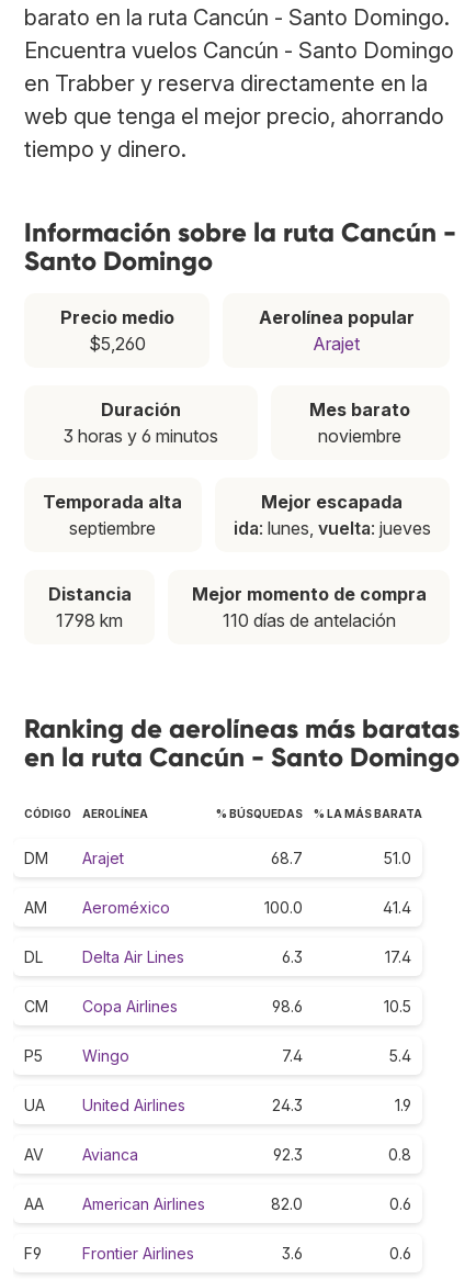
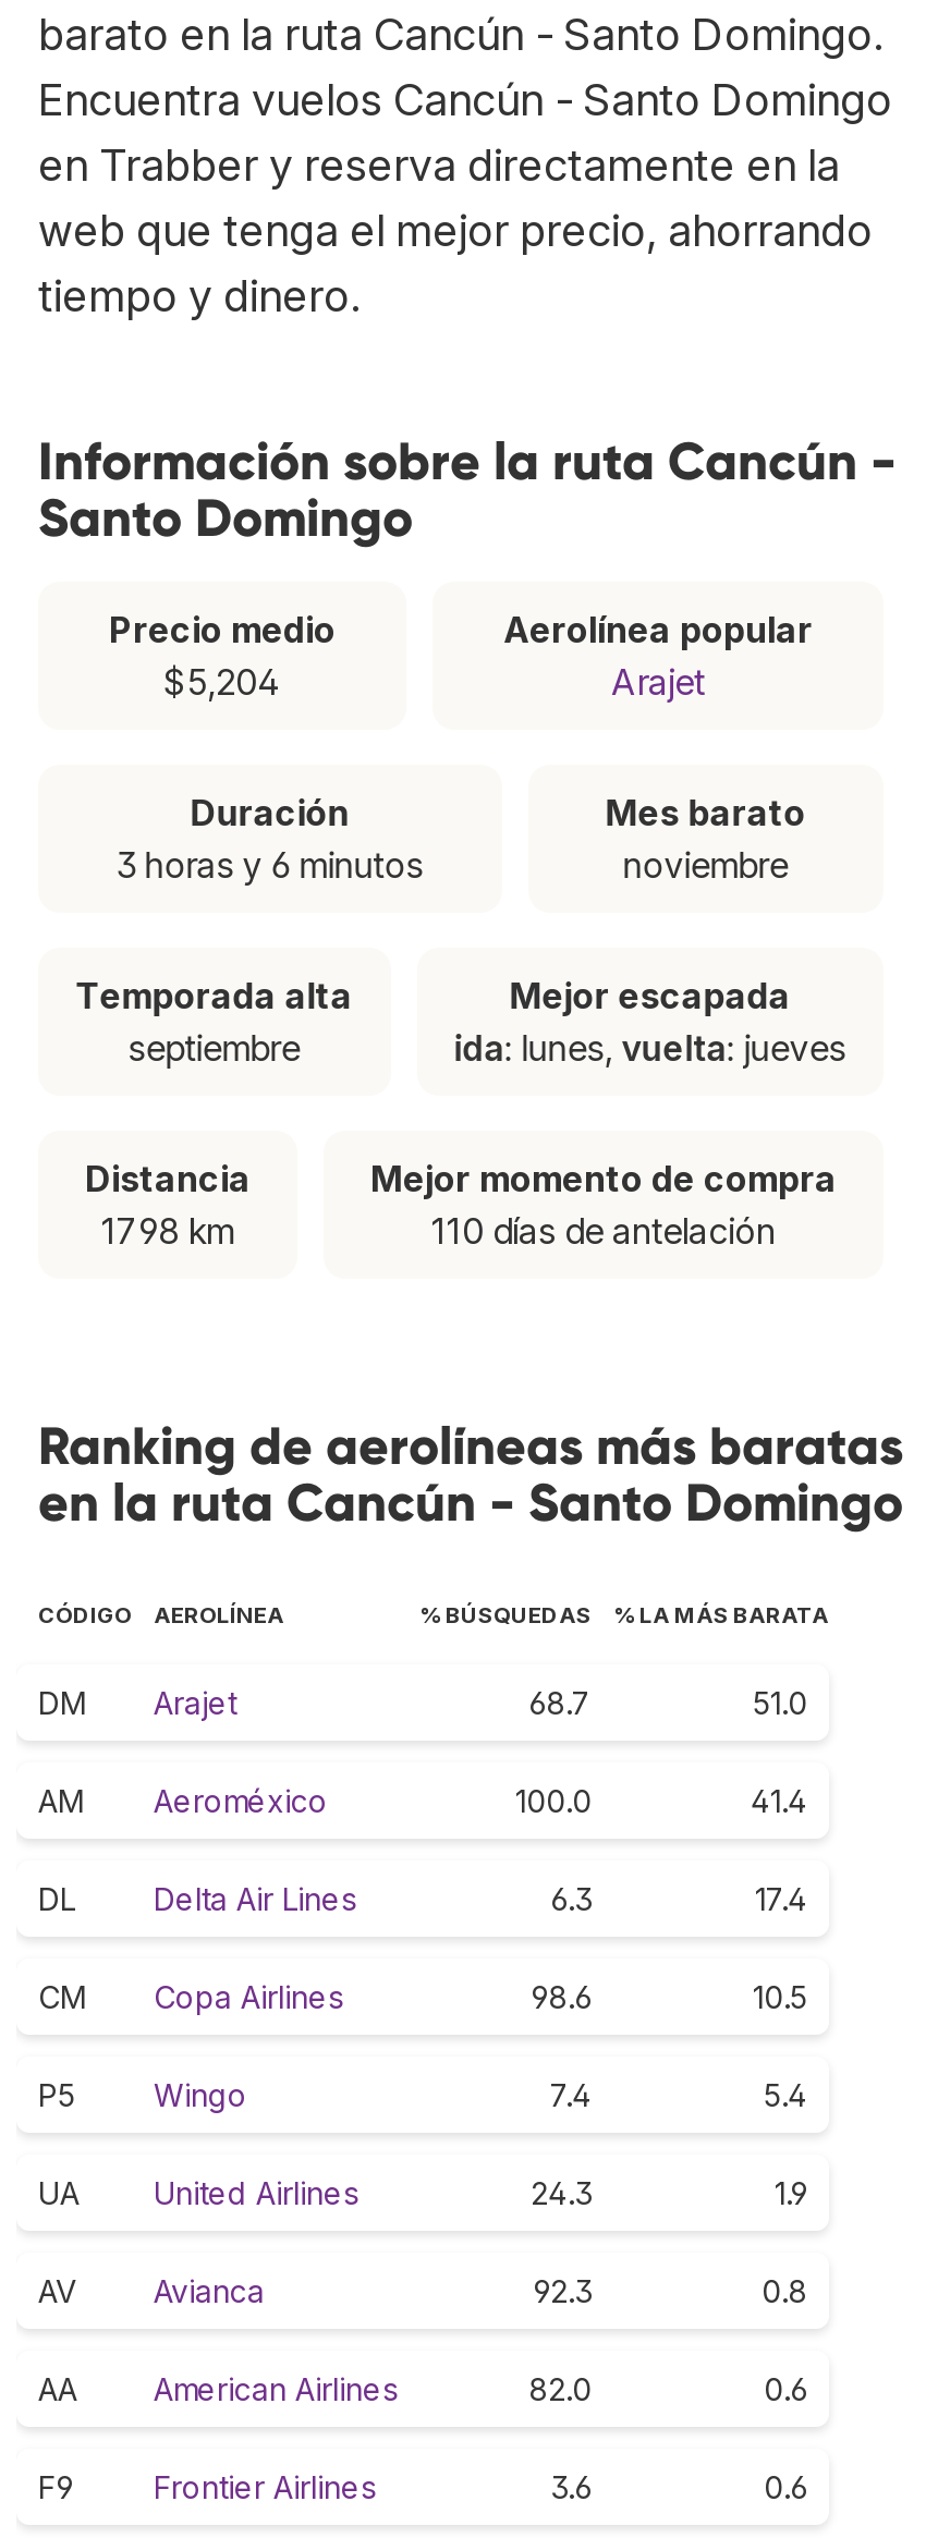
[88,332,145,354] $5,260 -> [163,659,281,703] $5,204

